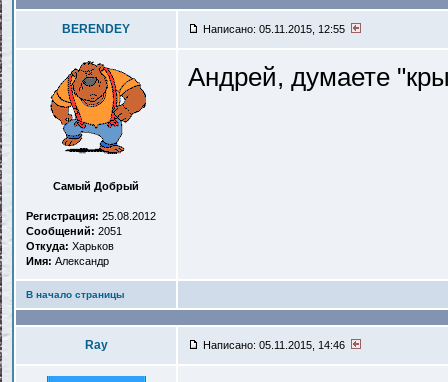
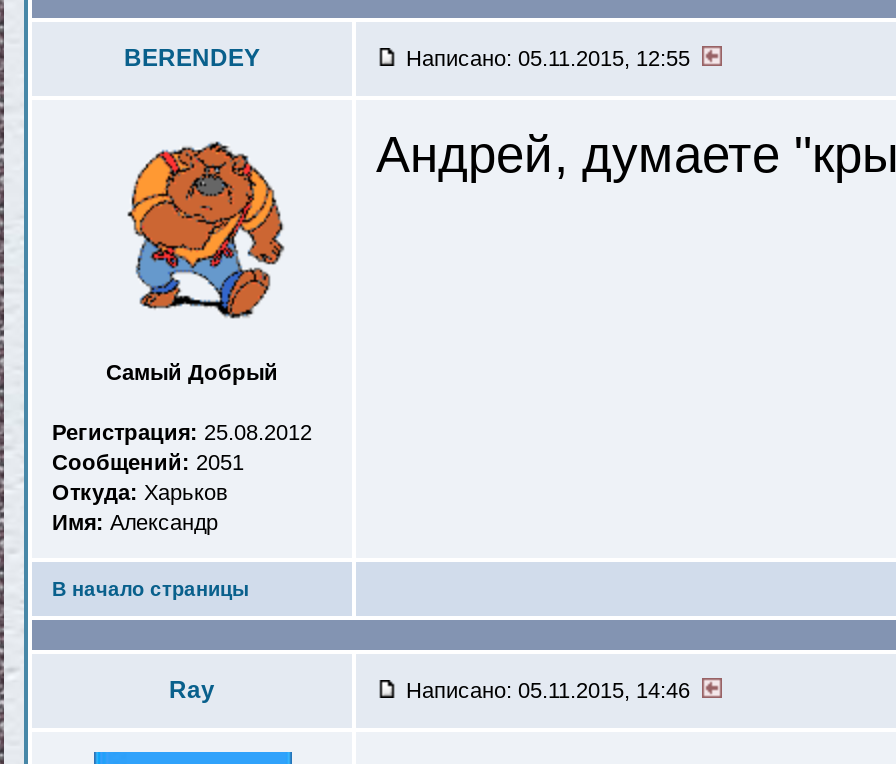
[49,60,147,159] [image] -> [100,122,292,320] [image]

